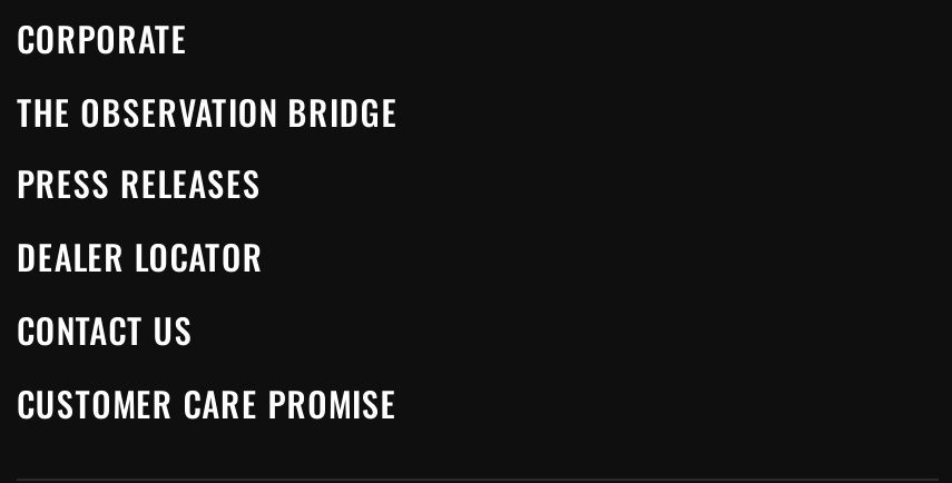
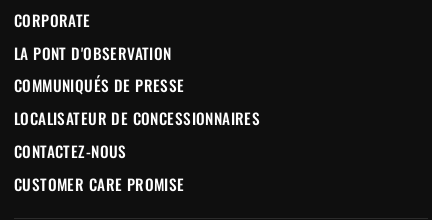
[17,86,398,135] THE OBSERVATION BRIDGE -> [14,42,172,64] LA PONT D'OBSERVATION
[17,159,261,208] PRESS RELEASES -> [14,74,185,96] COMMUNIQUÉS DE PRESSE
[17,232,263,281] DEALER LOCATOR -> [14,107,260,129] LOCALISATEUR DE CONCESSIONNAIRES
[17,305,193,354] CONTACT US -> [14,140,127,162] CONTACTEZ-NOUS

